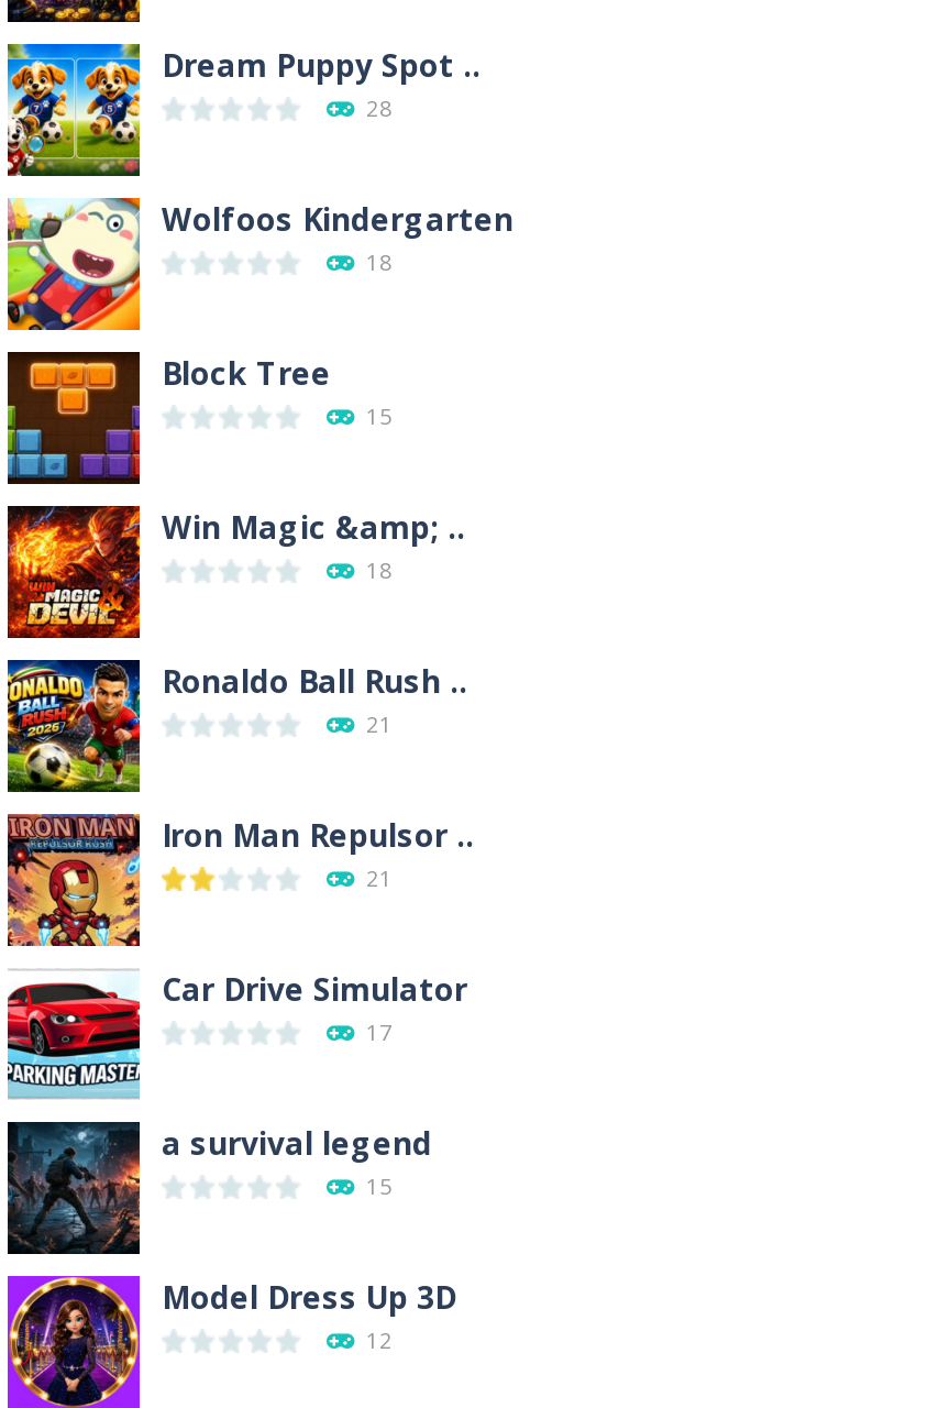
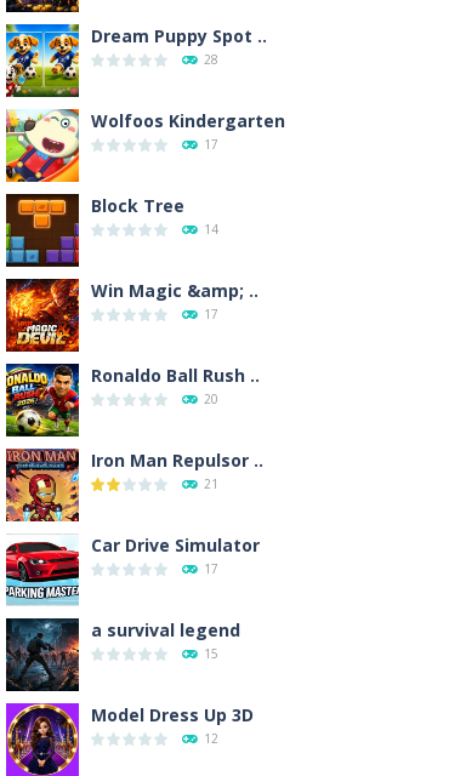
[366,246,393,277] 18 -> [204,136,218,153] 17
[366,400,393,431] 15 -> [204,221,218,238] 14
[366,554,393,585] 18 -> [204,306,218,323] 17
[366,708,393,739] 21 -> [204,390,218,407] 20

